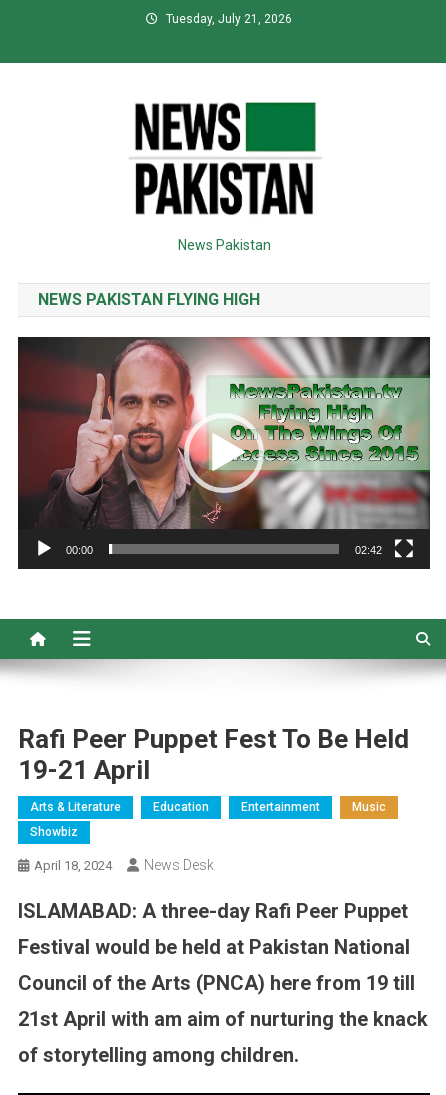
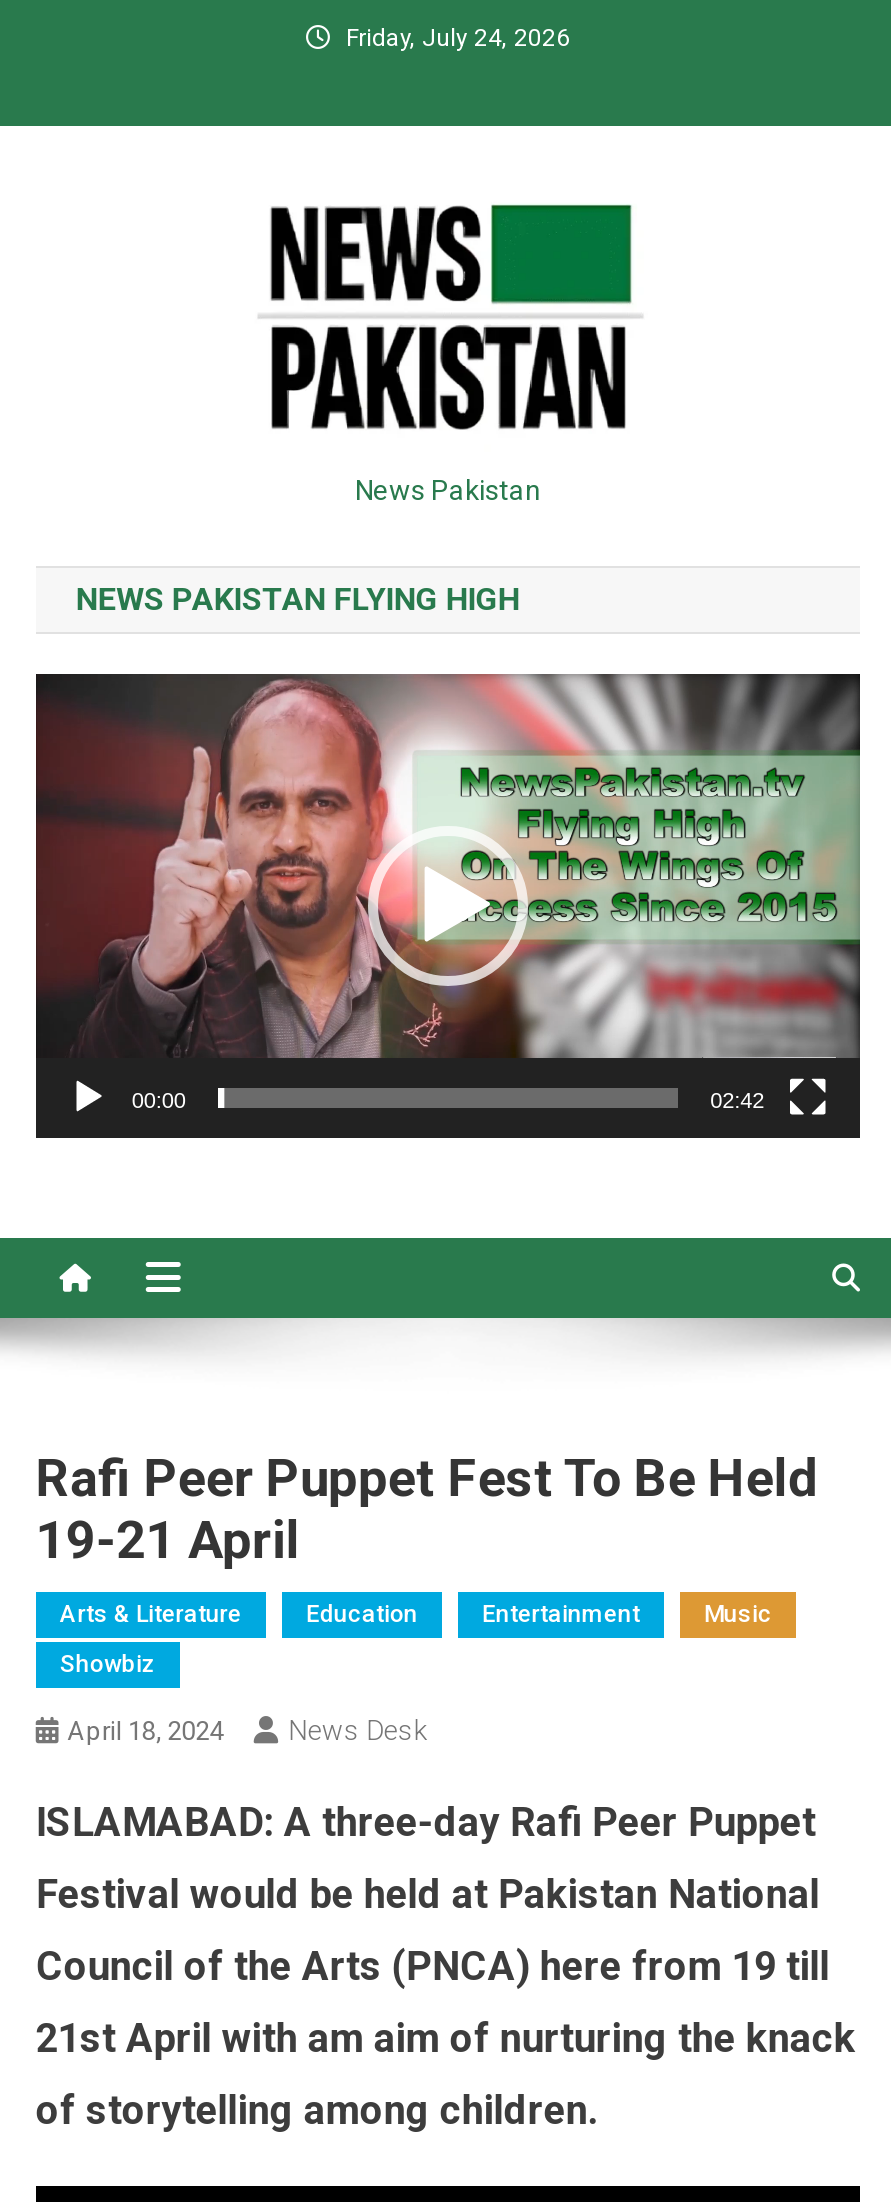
[166,12,292,26] Tuesday, July 21, 2026 -> [346,24,570,52] Friday, July 24, 2026

